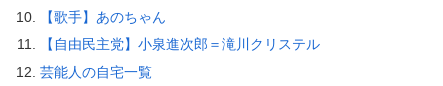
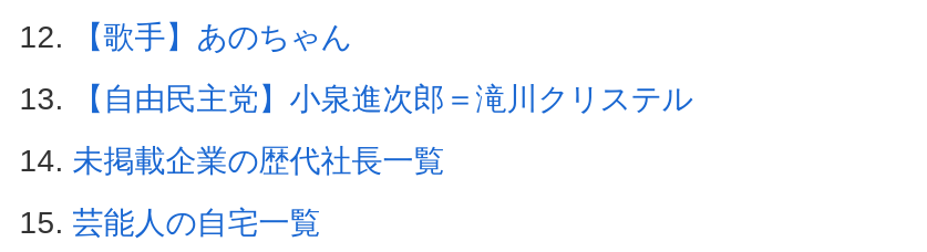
none -> [73,142,445,177] 未掲載企業の歴代社長一覧

